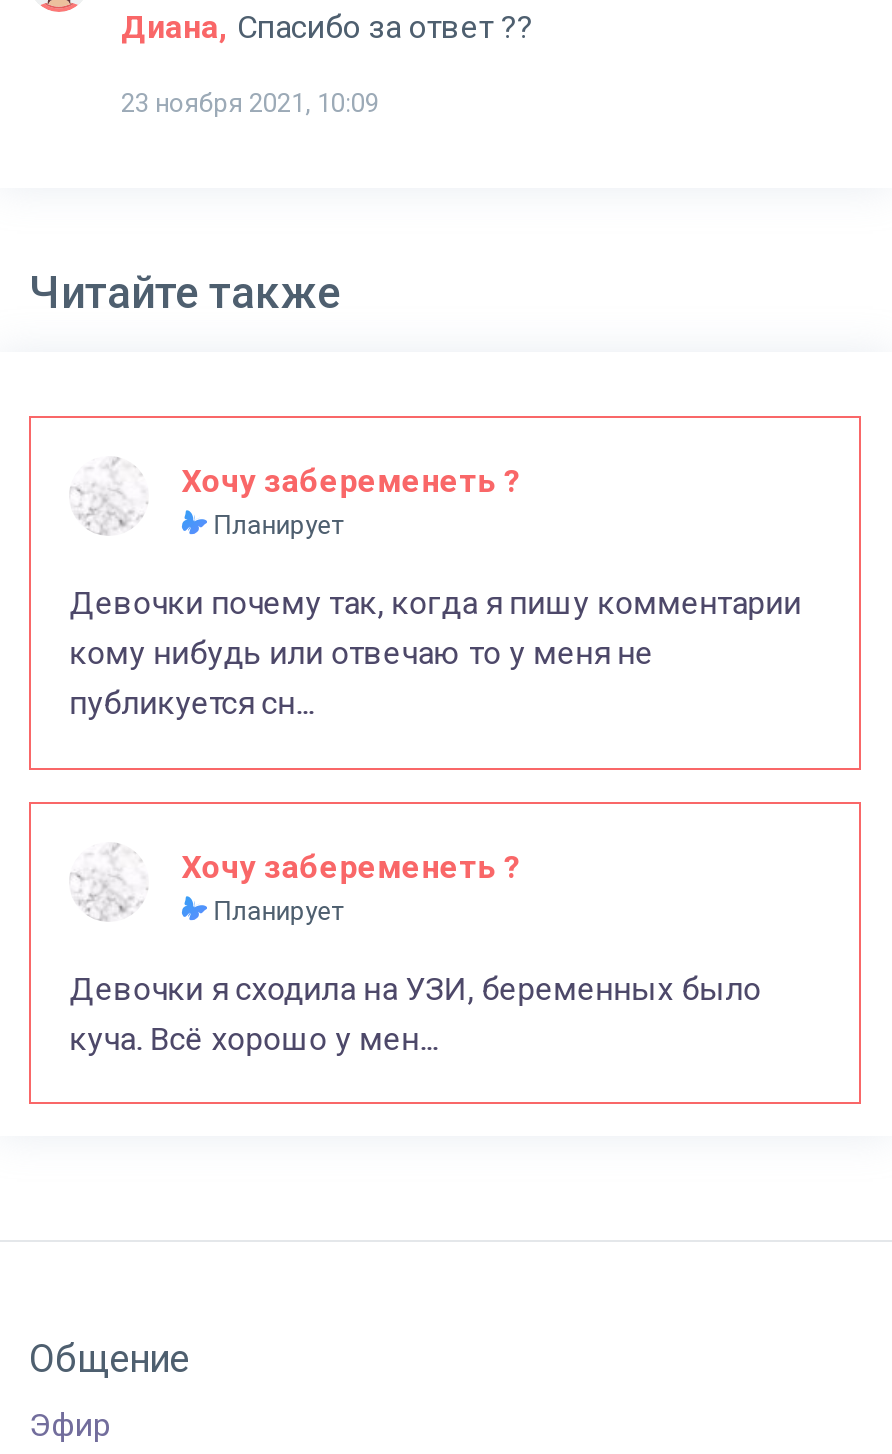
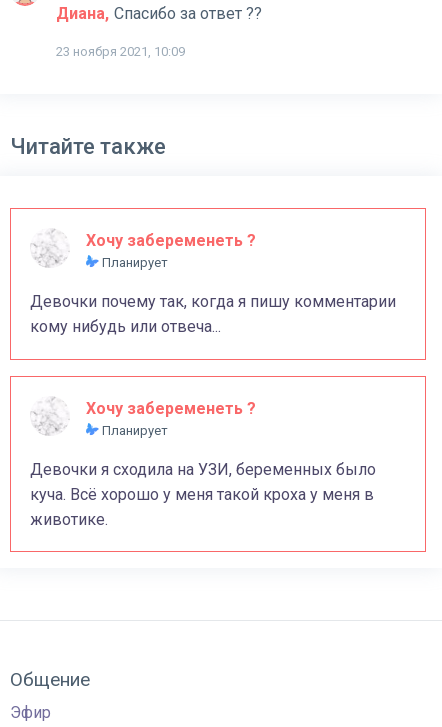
[69,635,653,723] кому нибудь или отвечаю то у меня не | публикуется сн... -> [30,317,221,336] кому нибудь или отвеча...
moved [69,847,761,1008] -> [30,398,376,479]: Хочу забеременеть ? | Планирует | Девочки я сходила на УЗИ, беременных было
[69,1020,437,1058] куча. Всё хорошо у мен... -> [30,485,374,529] куча. Всё хорошо у меня такой кроха у меня в | животике.

